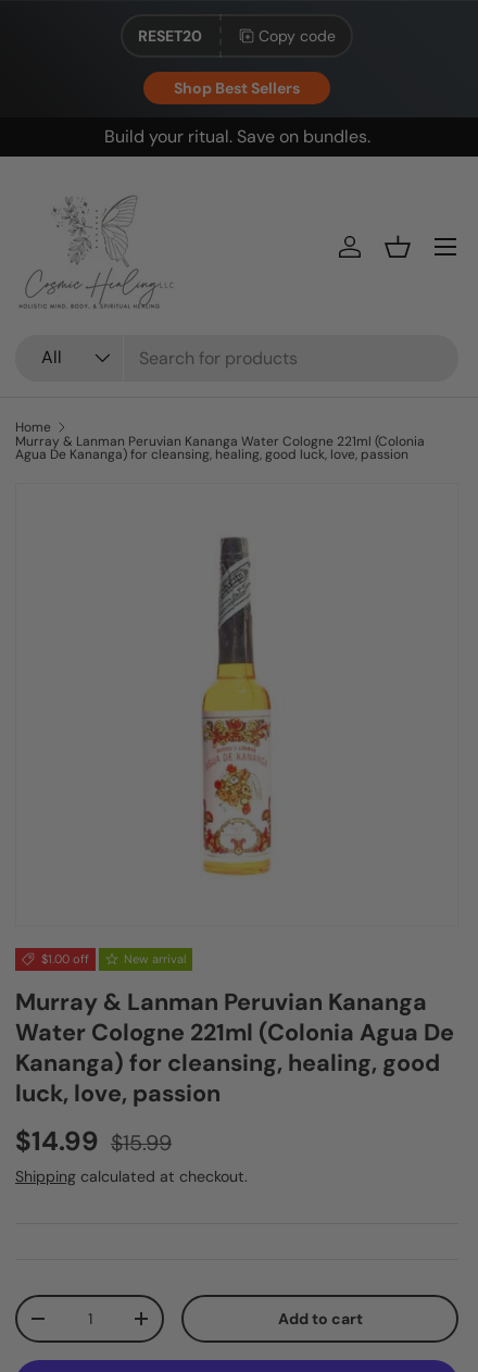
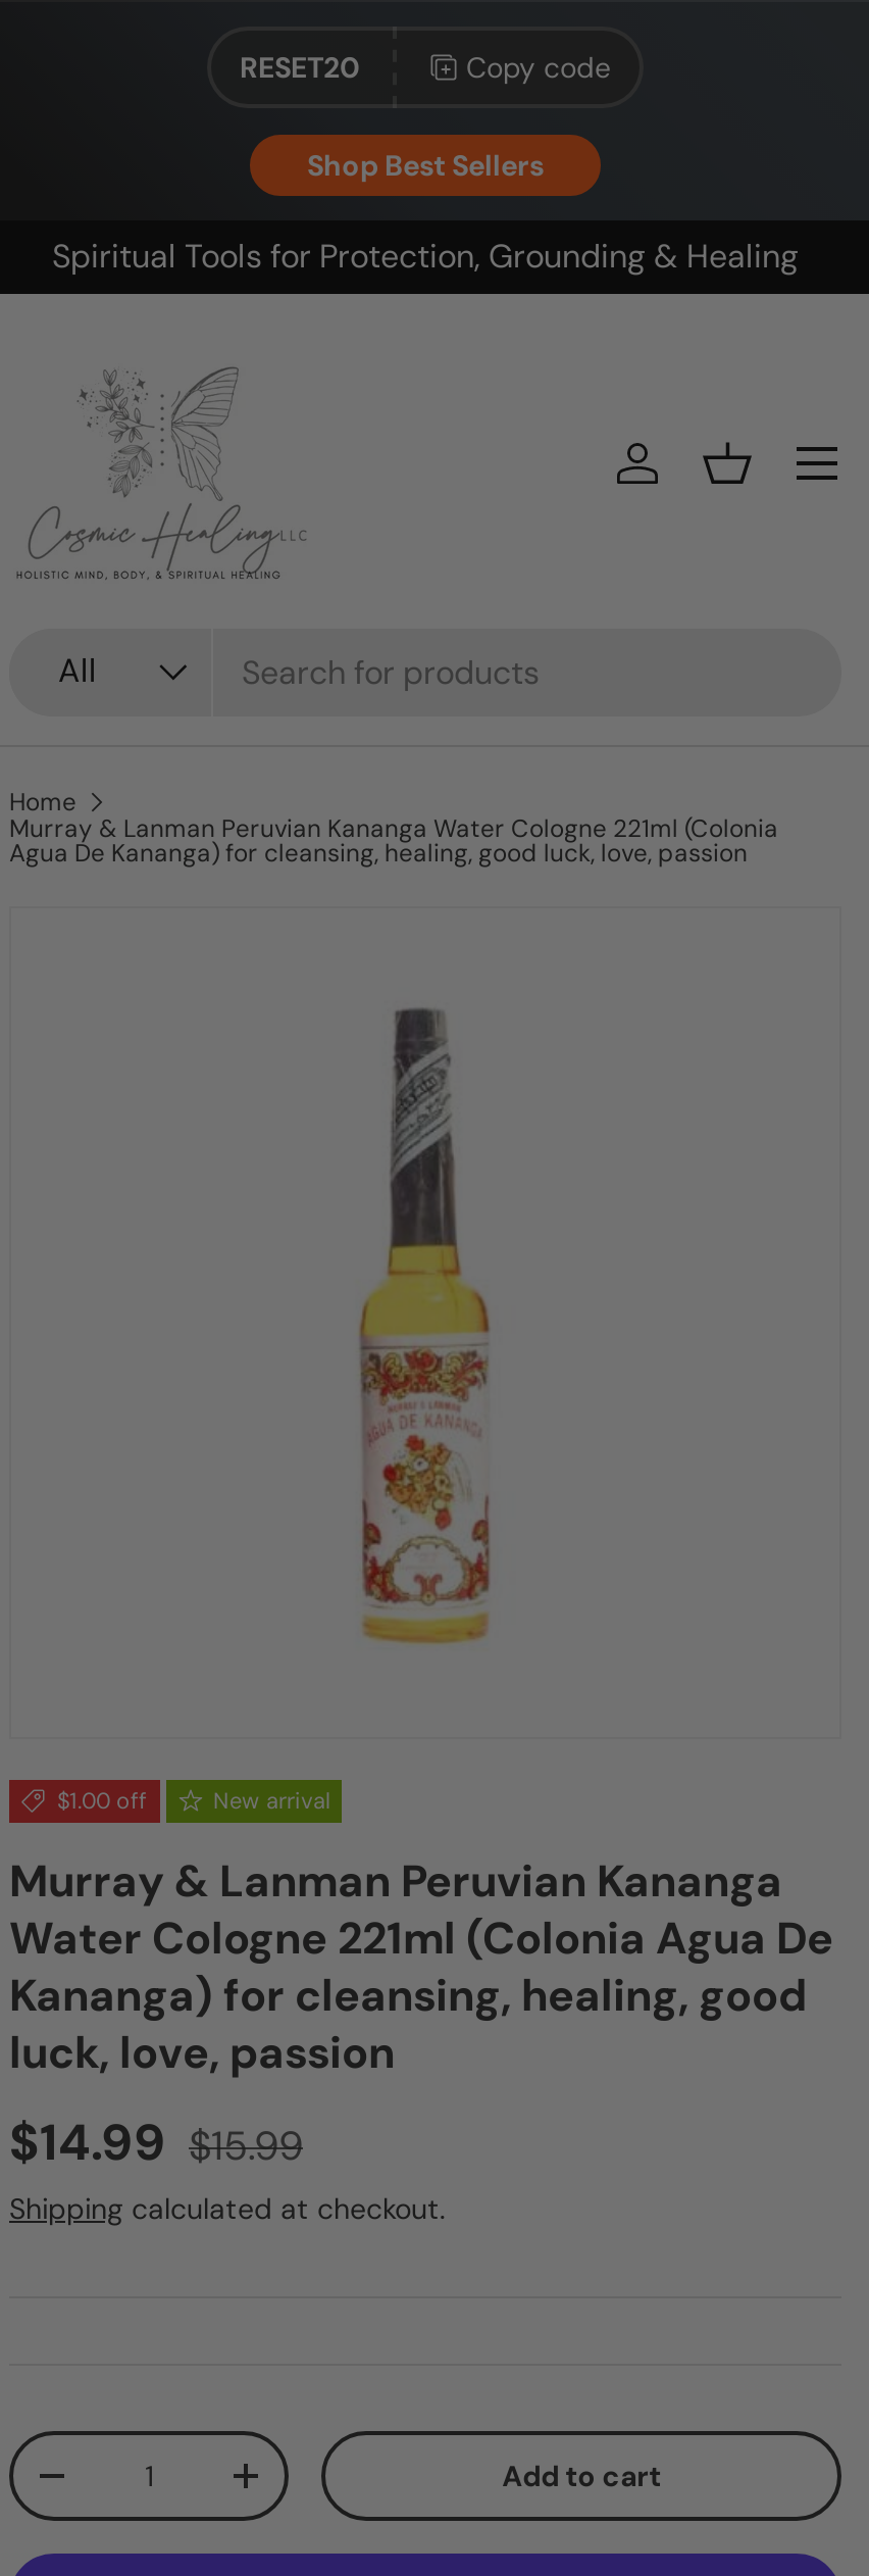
[104,125,370,148] Build your ritual. Save on bundles. -> [52,234,799,277] Spiritual Tools for Protection, Grounding & Healing

